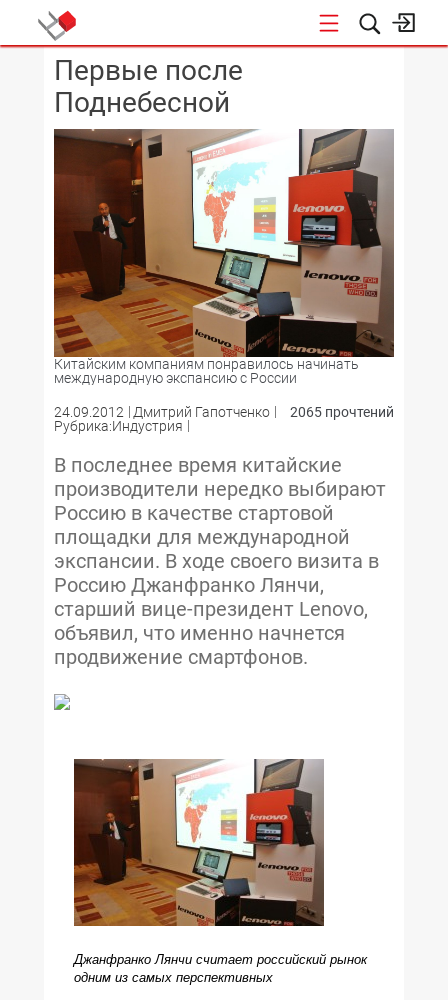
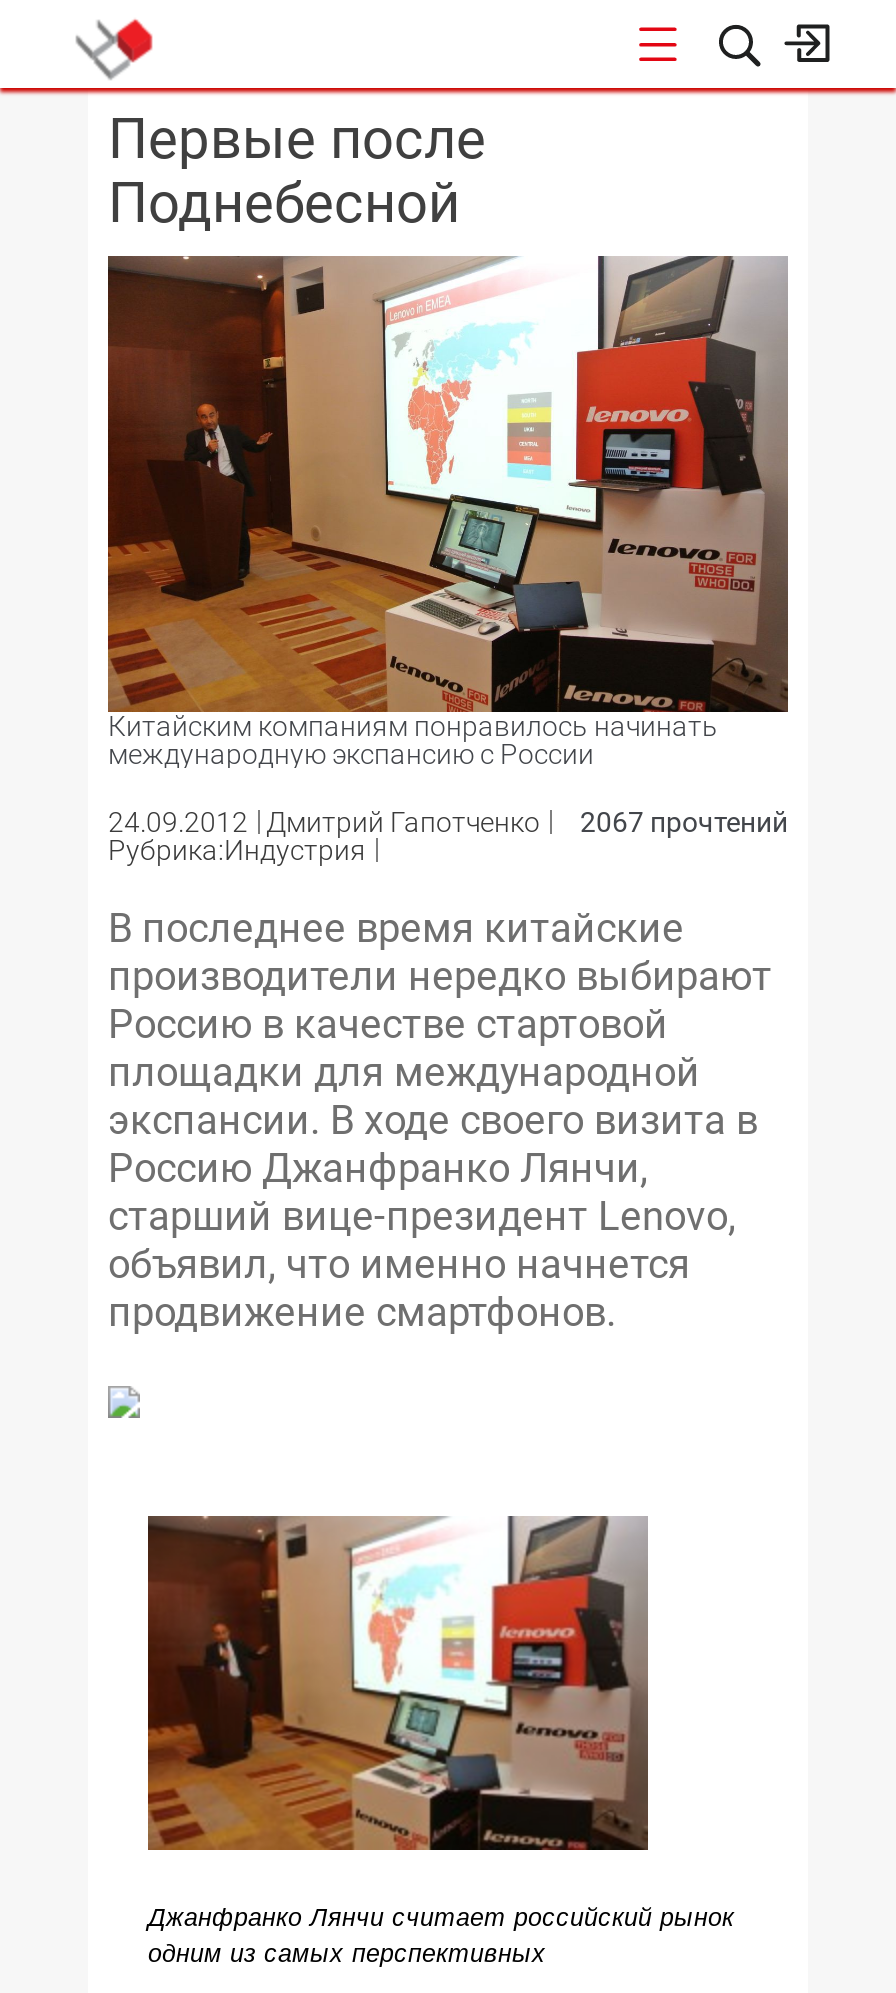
[54,404,394,420] 24.09.2012 Дмитрий Гапотченко 2065 прочтений -> [108,805,788,837] 24.09.2012 Дмитрий Гапотченко 2067 прочтений

